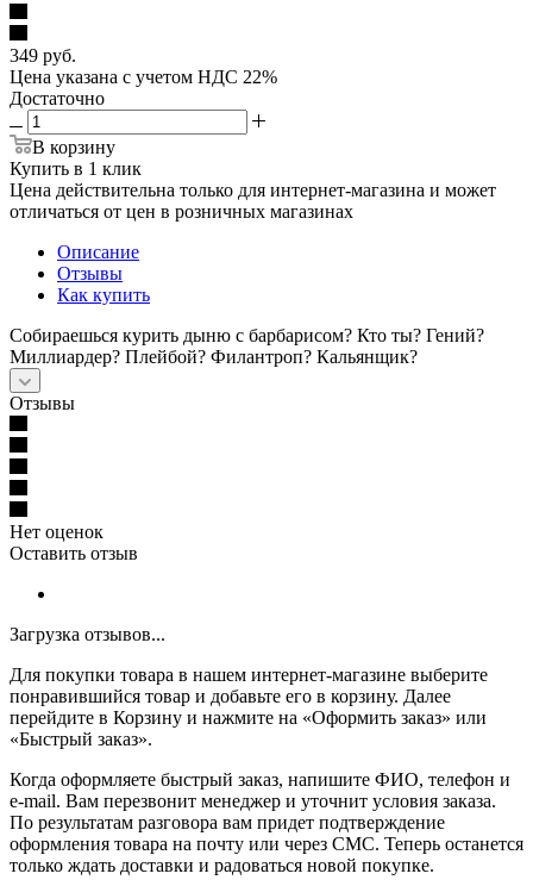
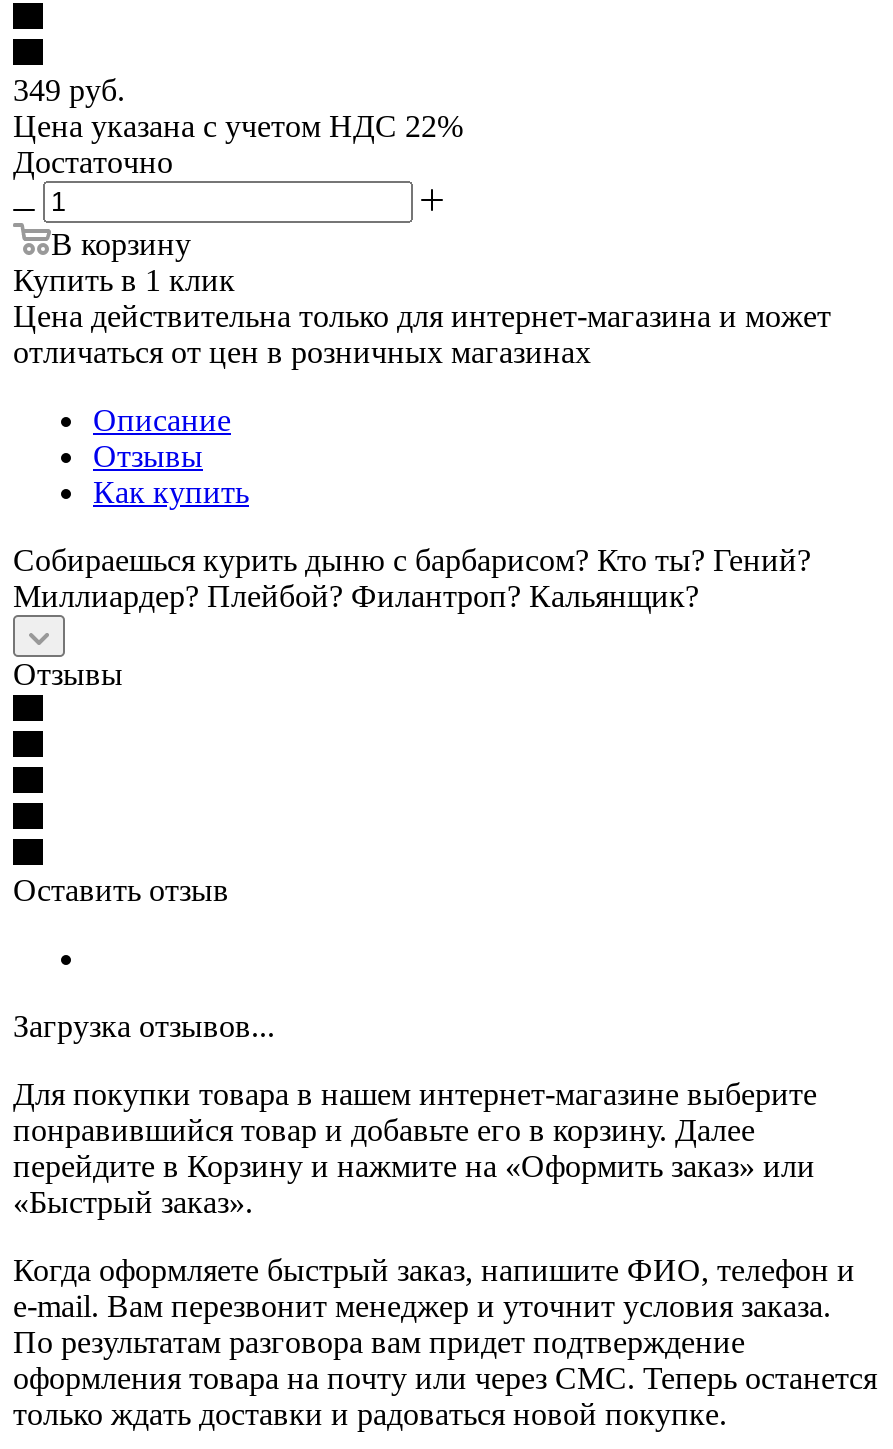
[10,521,104,542] Нет оценок -> none

